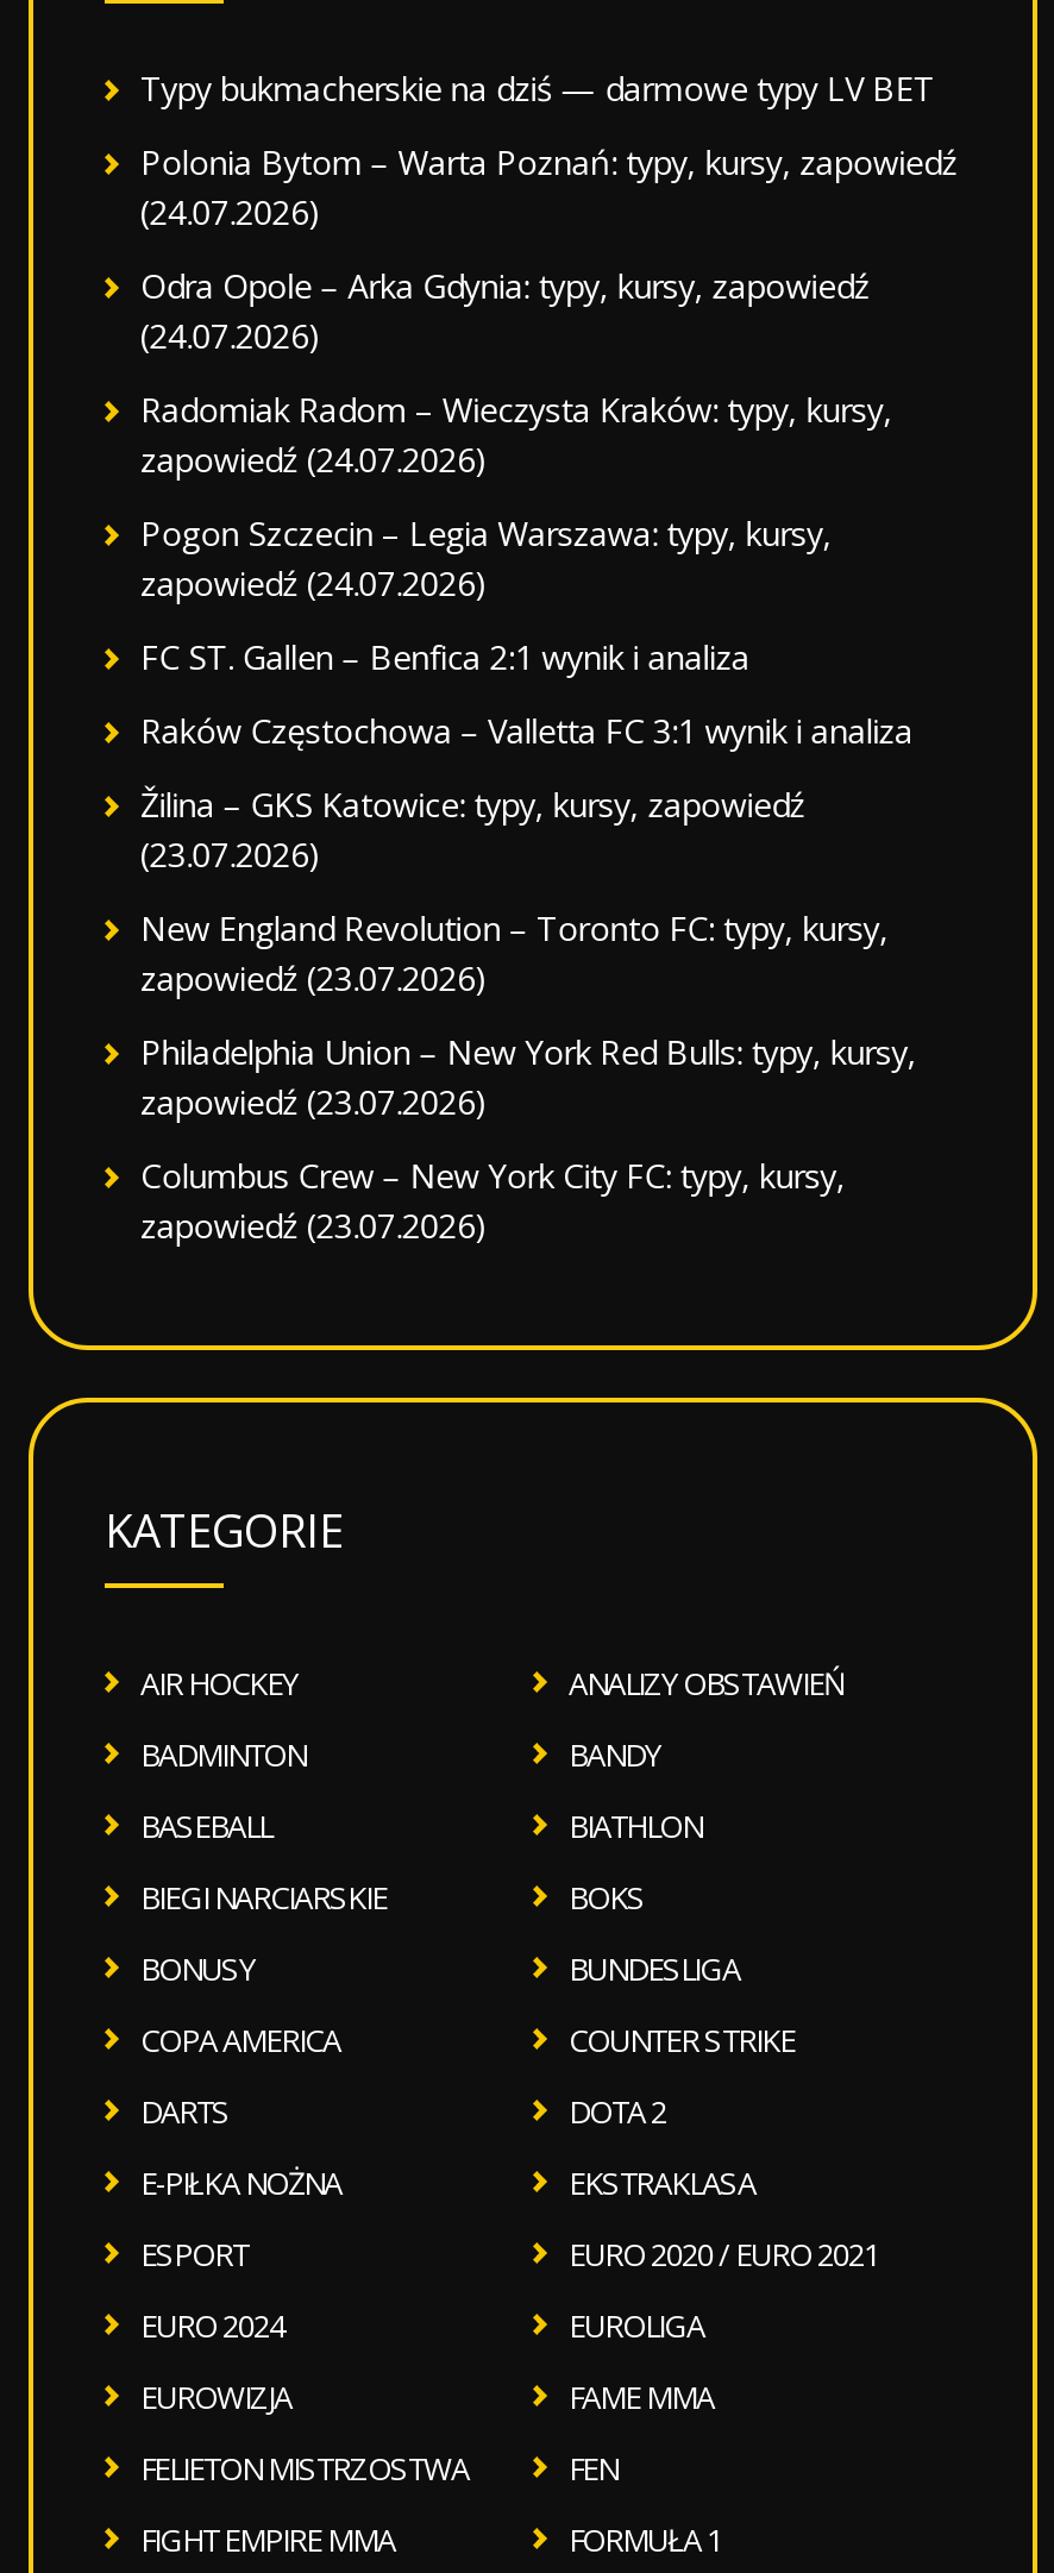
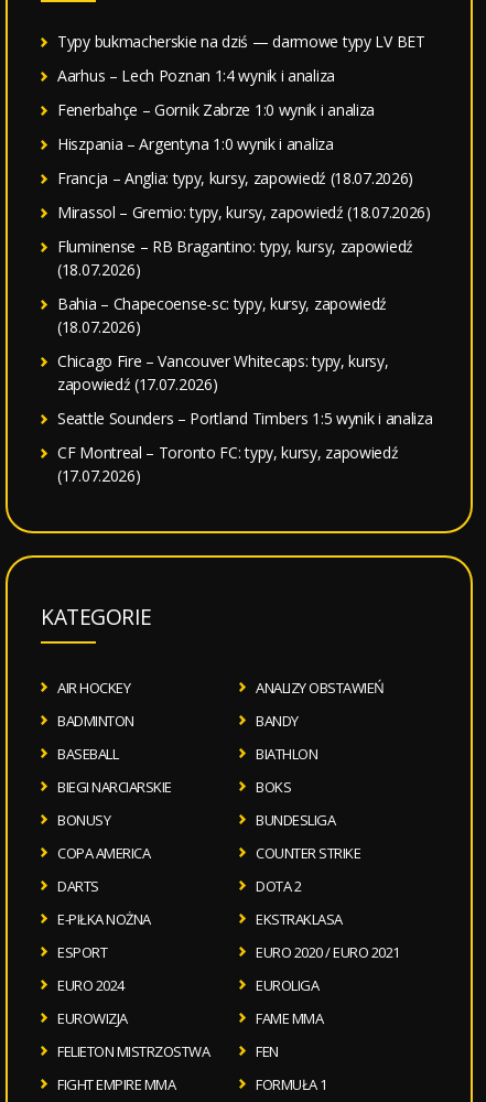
[140,139,957,235] Polonia Bytom – Warta Poznań: typy, kursy, zapowiedź | (24.07.2026) -> [57,65,335,86] Aarhus – Lech Poznan 1:4 wynik i analiza
[140,263,870,358] Odra Opole – Arka Gdynia: typy, kursy, zapowiedź | (24.07.2026) -> [57,99,375,120] Fenerbahçe – Gornik Zabrze 1:0 wynik i analiza
[140,387,892,482] Radomiak Radom – Wieczysta Kraków: typy, kursy, | zapowiedź (24.07.2026) -> [57,133,334,154] Hiszpania – Argentyna 1:0 wynik i analiza
[140,511,832,606] Pogon Szczecin – Legia Warszawa: typy, kursy, | zapowiedź (24.07.2026) -> [57,168,413,189] Francja – Anglia: typy, kursy, zapowiedź (18.07.2026)
[140,634,750,679] FC ST. Gallen – Benfica 2:1 wynik i analiza -> [57,202,431,223] Mirassol – Gremio: typy, kursy, zapowiedź (18.07.2026)
[140,708,913,753] Raków Częstochowa – Valletta FC 3:1 wynik i analiza -> [57,236,413,280] Fluminense – RB Bragantino: typy, kursy, zapowiedź | (18.07.2026)
[140,782,805,877] Žilina – GKS Katowice: typy, kursy, zapowiedź | (23.07.2026) -> [57,293,387,337] Bahia – Chapecoense-sc: typy, kursy, zapowiedź | (18.07.2026)
[140,905,888,1001] New England Revolution – Toronto FC: typy, kursy, | zapowiedź (23.07.2026) -> [57,351,389,395] Chicago Fire – Vancouver Whitecaps: typy, kursy, | zapowiedź (17.07.2026)
[140,1029,916,1124] Philadelphia Union – New York Red Bulls: typy, kursy, | zapowiedź (23.07.2026) -> [57,408,433,429] Seattle Sounders – Portland Timbers 1:5 wynik i analiza
[140,1153,845,1248] Columbus Crew – New York City FC: typy, kursy, | zapowiedź (23.07.2026) -> [57,442,398,486] CF Montreal – Toronto FC: typy, kursy, zapowiedź | (17.07.2026)

